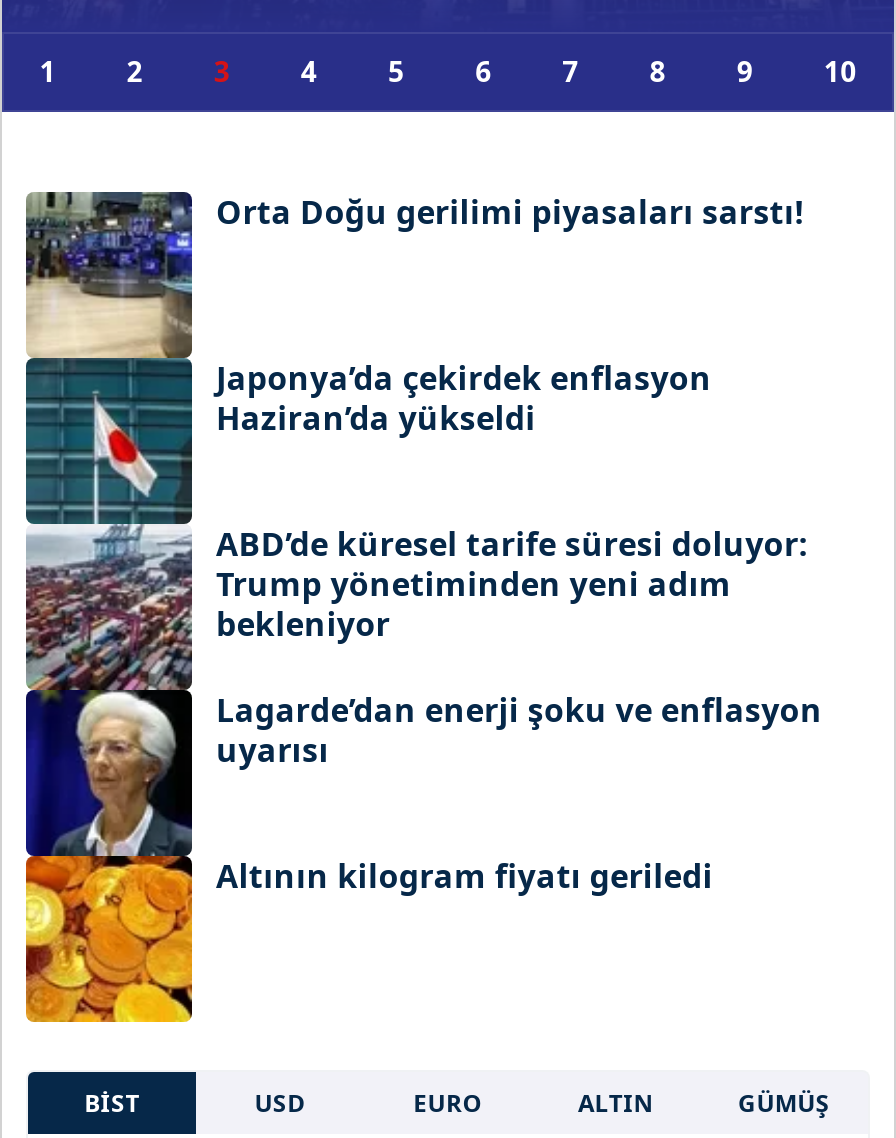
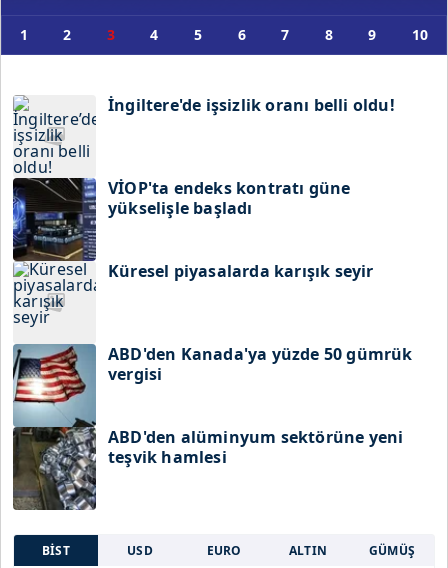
[24,190,805,1024] [image] | Orta Doğu gerilimi piyasaları sarstı! -> [12,94,395,511] [image] | İngiltere'de işsizlik oranı belli oldu!
[216,356,712,440] Japonya’da çekirdek enflasyon | Haziran’da yükseldi -> [108,177,351,219] VİOP'ta endeks kontratı güne | yükselişle başladı
[216,522,809,646] ABD’de küresel tarife süresi doluyor: | Trump yönetiminden yeni adım | bekleniyor -> [108,260,374,282] Küresel piyasalarda karışık seyir
[216,688,822,772] Lagarde’dan enerji şoku ve enflasyon | uyarısı -> [108,343,413,385] ABD'den Kanada'ya yüzde 50 gümrük | vergisi
[216,854,713,898] Altının kilogram fiyatı geriledi -> [108,426,403,468] ABD'den alüminyum sektörüne yeni | teşvik hamlesi

